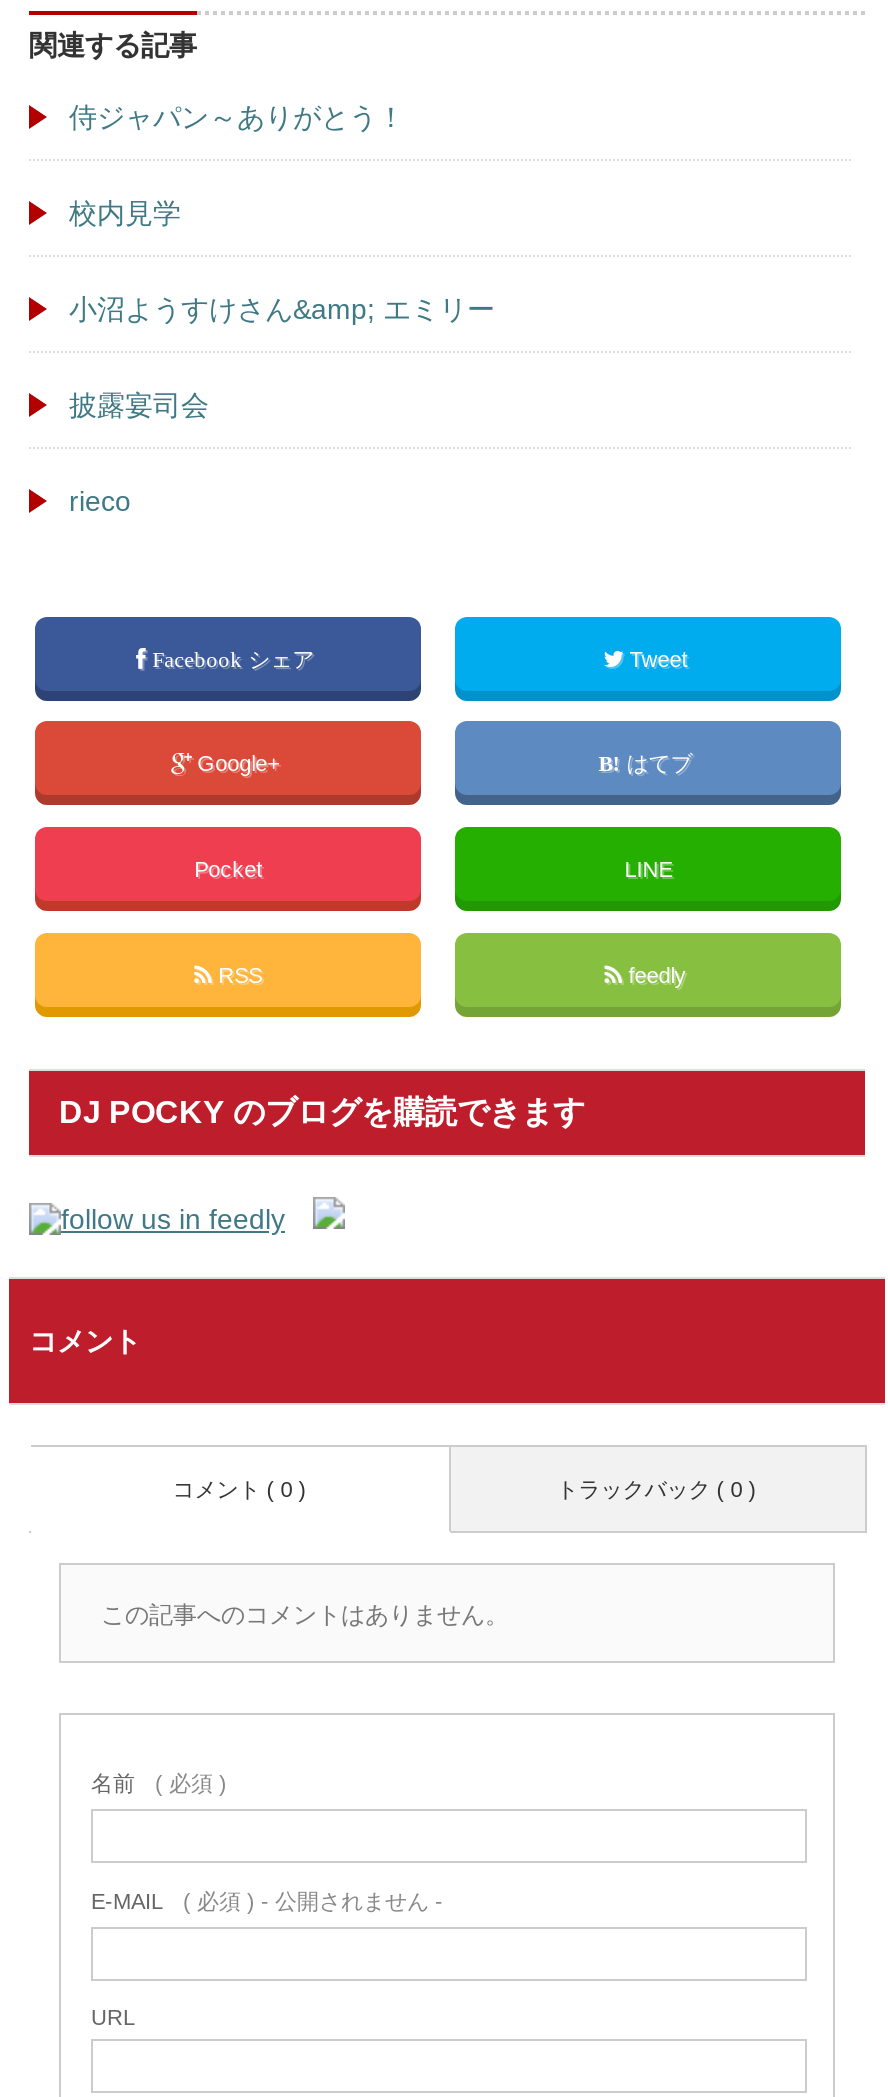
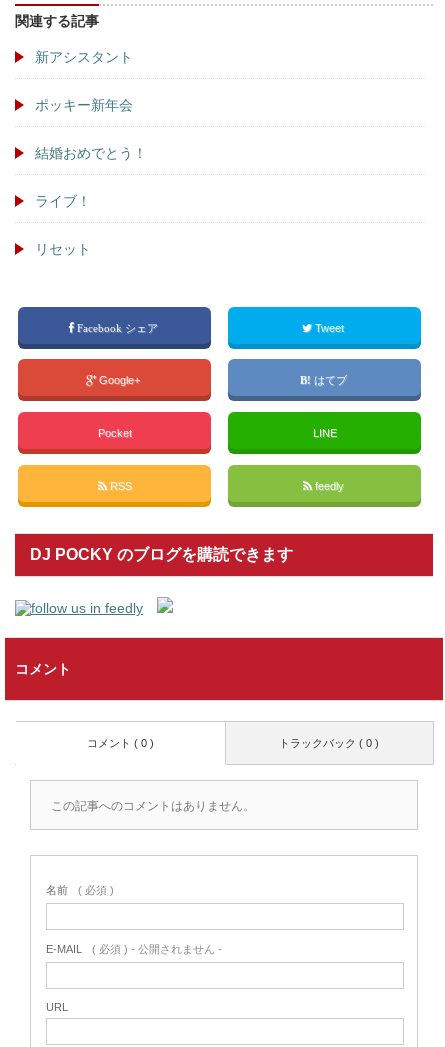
[69,100,405,132] 侍ジャパン～ありがとう！ -> [35,49,133,65] 新アシスタント
[69,196,181,228] 校内見学 -> [35,97,133,113] ポッキー新年会
[69,292,495,324] 小沼ようすけさん&amp; エミリー -> [35,145,147,161] 結婚おめでとう！
[69,388,209,420] 披露宴司会 -> [35,193,91,209] ライブ！
[69,484,131,516] rieco -> [35,241,91,257] リセット

